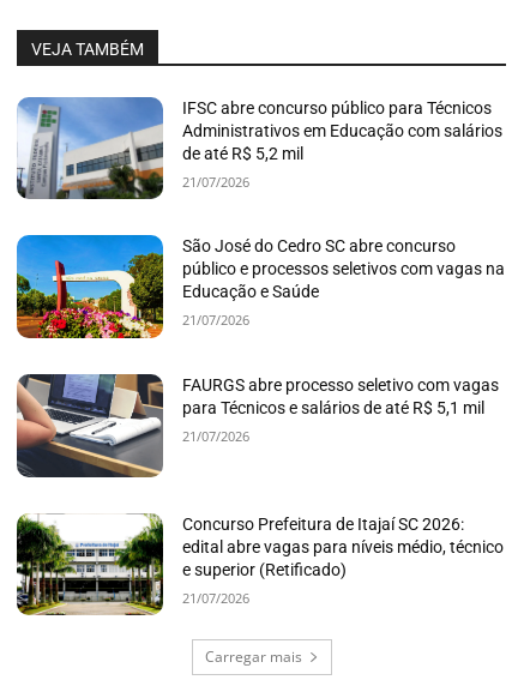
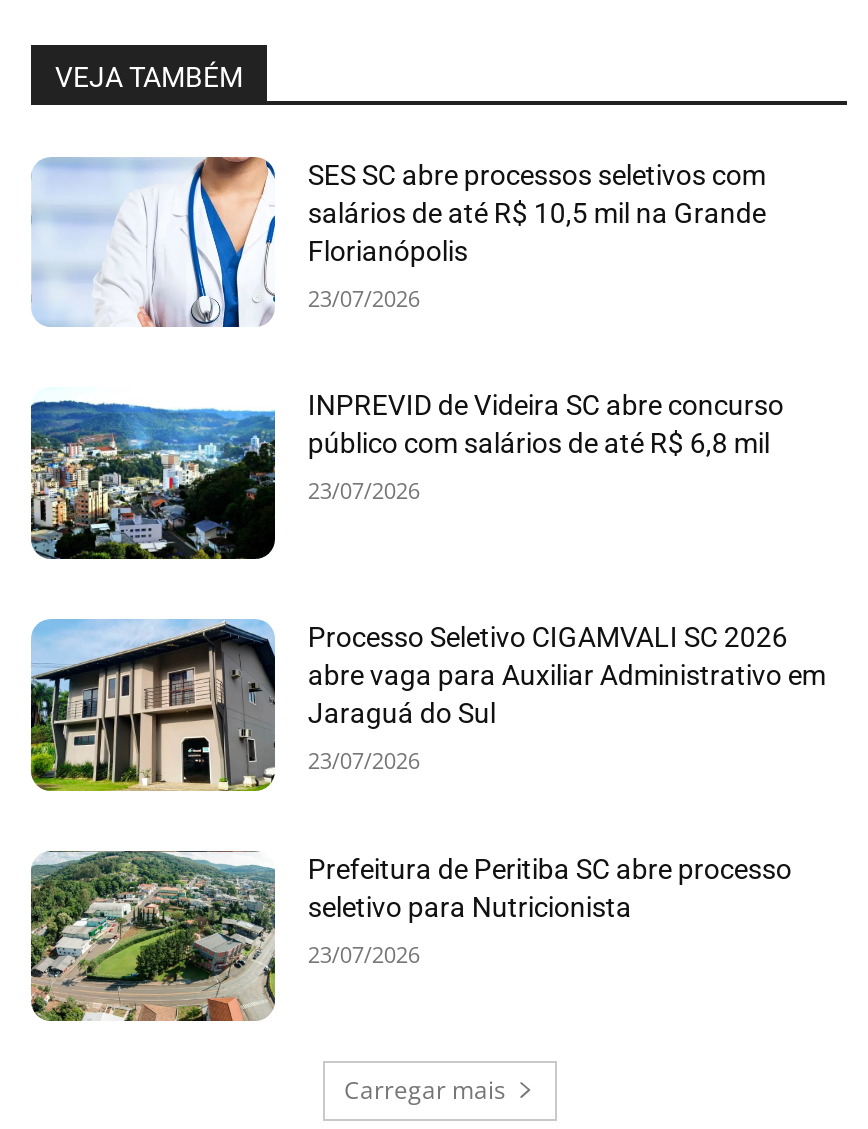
[16,96,503,200] [image] | IFSC abre concurso público para Técnicos | Administrativos em Educação com salários | de até R$ 5,2 mil -> [31,155,766,329] [image] | SES SC abre processos seletivos com | salários de até R$ 10,5 mil na Grande | Florianópolis
[183,172,250,190] 21/07/2026 -> [308,283,420,313] 23/07/2026
[16,234,505,339] [image] | São José do Cedro SC abre concurso | público e processos seletivos com vagas na | Educação e Saúde -> [29,387,784,561] [image] | INPREVID de Videira SC abre concurso | público com salários de até R$ 6,8 mil
[183,311,250,329] 21/07/2026 -> [308,476,420,506] 23/07/2026
[16,373,499,479] [image] | FAURGS abre processo seletivo com vagas | para Técnicos e salários de até R$ 5,1 mil -> [29,619,826,793] [image] | Processo Seletivo CIGAMVALI SC 2026 | abre vaga para Auxiliar Administrativo em | Jaraguá do Sul
[183,427,250,445] 21/07/2026 -> [308,745,420,775] 23/07/2026
[16,513,504,616] [image] | Concurso Prefeitura de Itajaí SC 2026: | edital abre vagas para níveis médio, técnico | e superior (Retificado) -> [29,849,792,1023] [image] | Prefeitura de Peritiba SC abre processo | seletivo para Nutricionista
[183,589,250,607] 21/07/2026 -> [308,939,420,969] 23/07/2026

